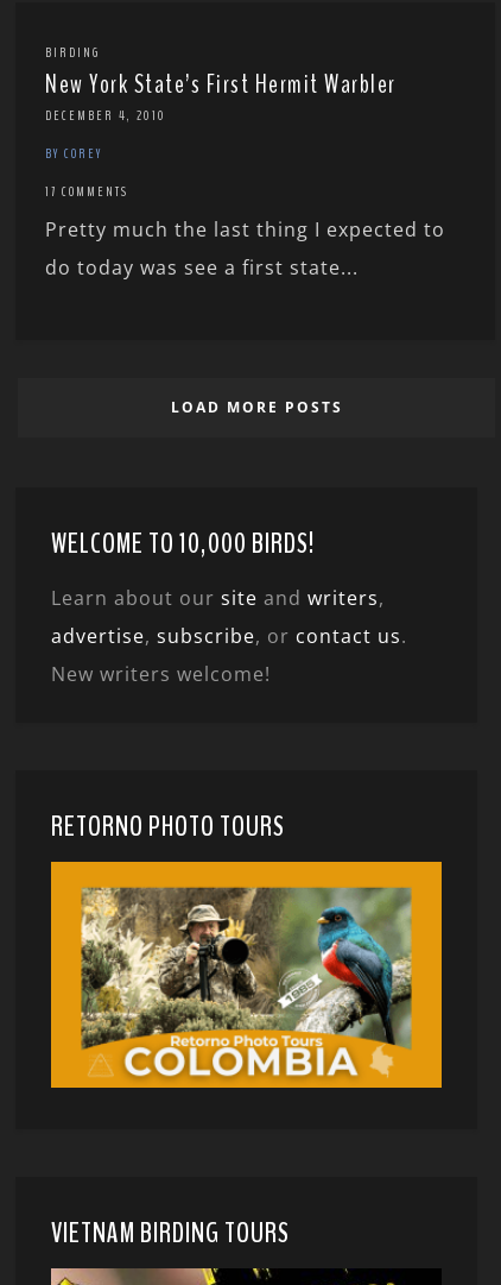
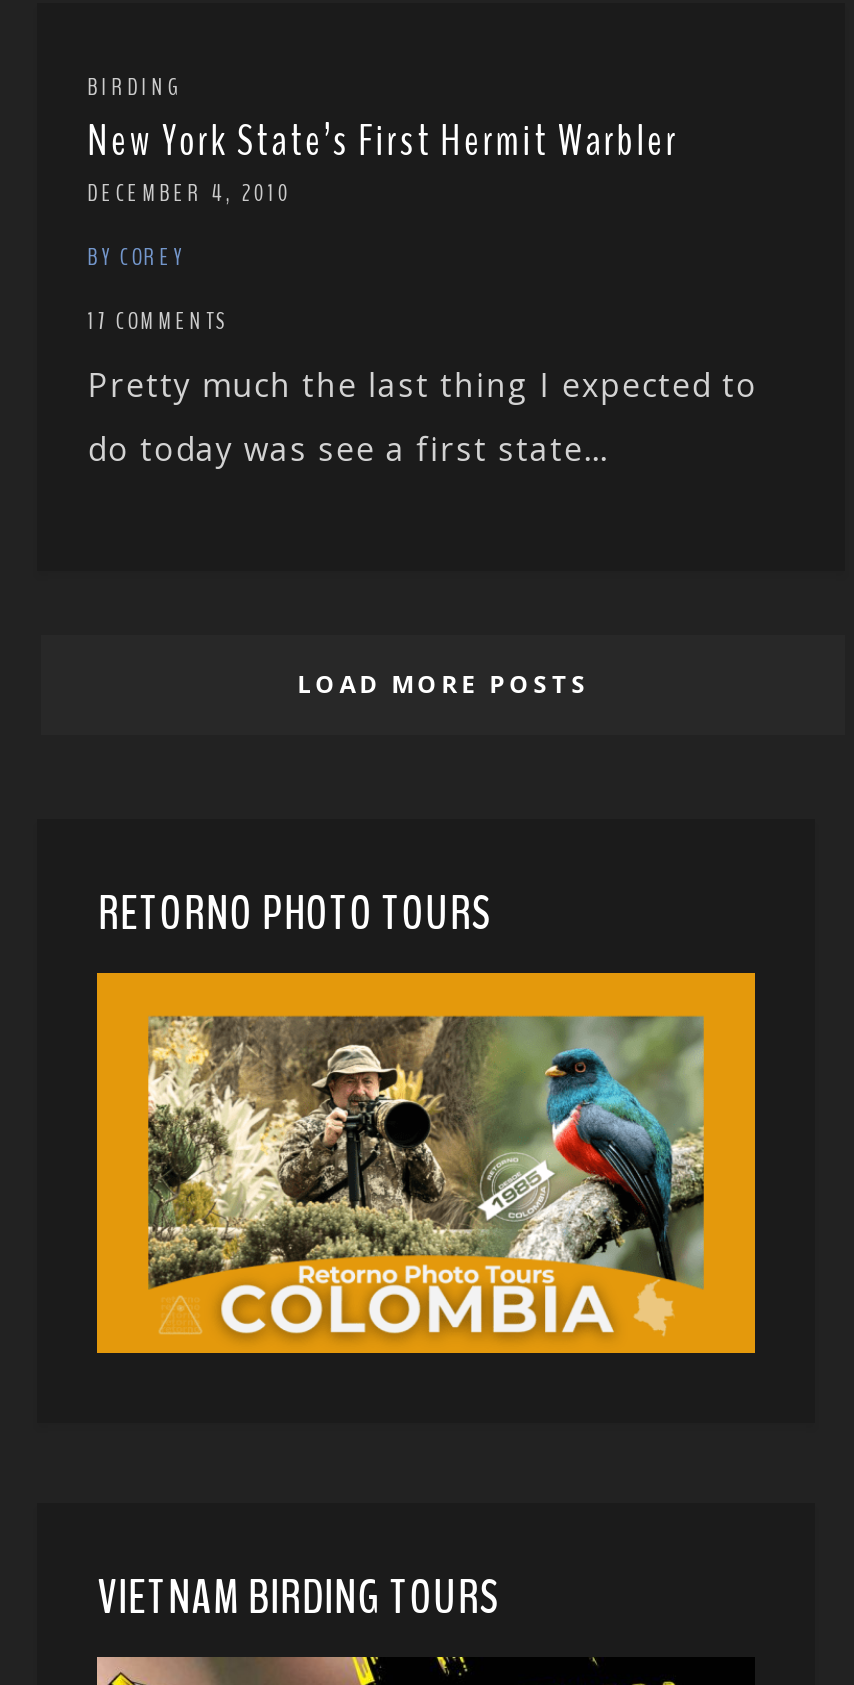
[52,524,408,687] WELCOME TO 10,000 BIRDS! | Learn about our site and writers, | advertise, subscribe, or contact us. | New writers welcome! -> none

